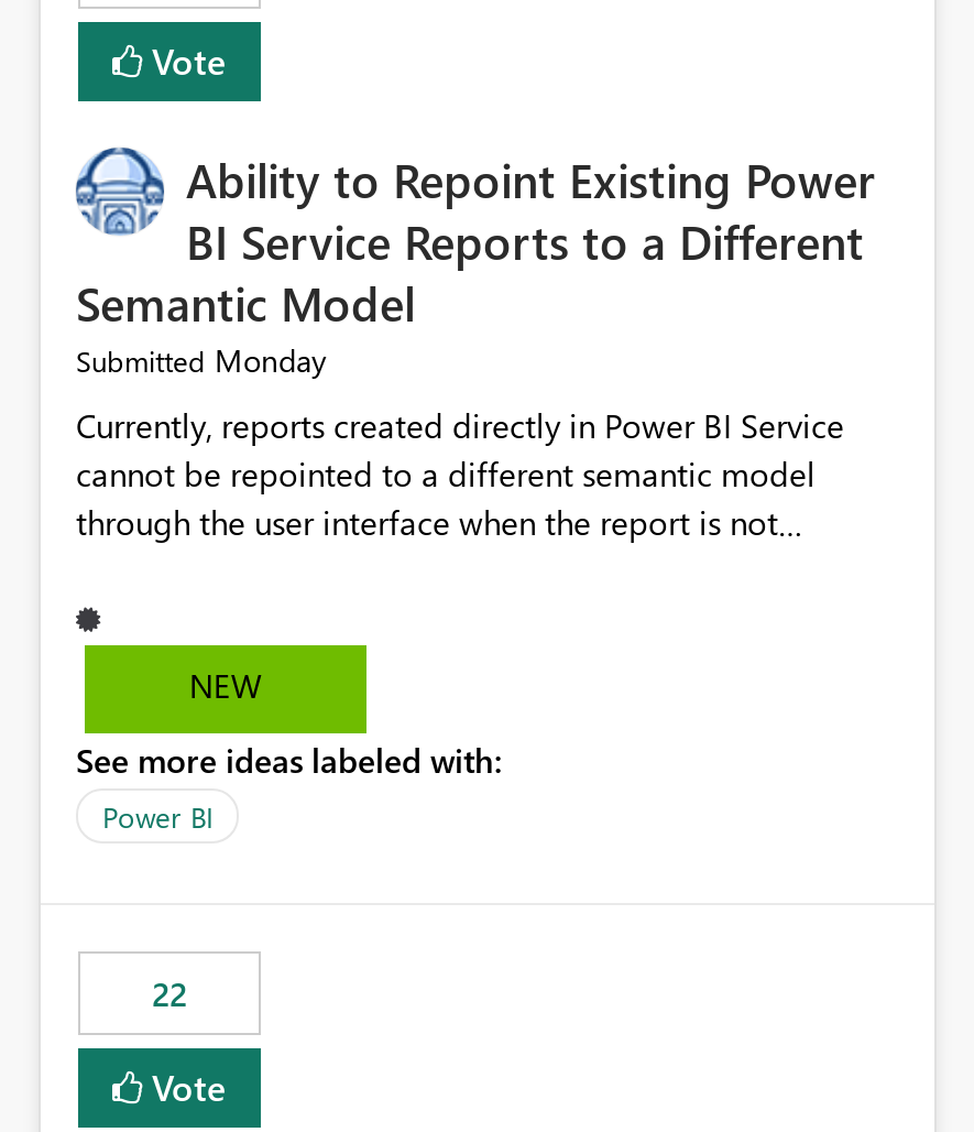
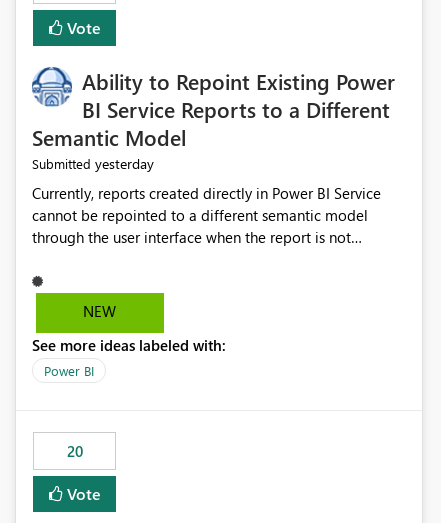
[76,340,327,382] Submitted Monday -> [32,154,154,173] Submitted yesterday
[152,972,187,1016] 22 -> [66,441,82,461] 20

